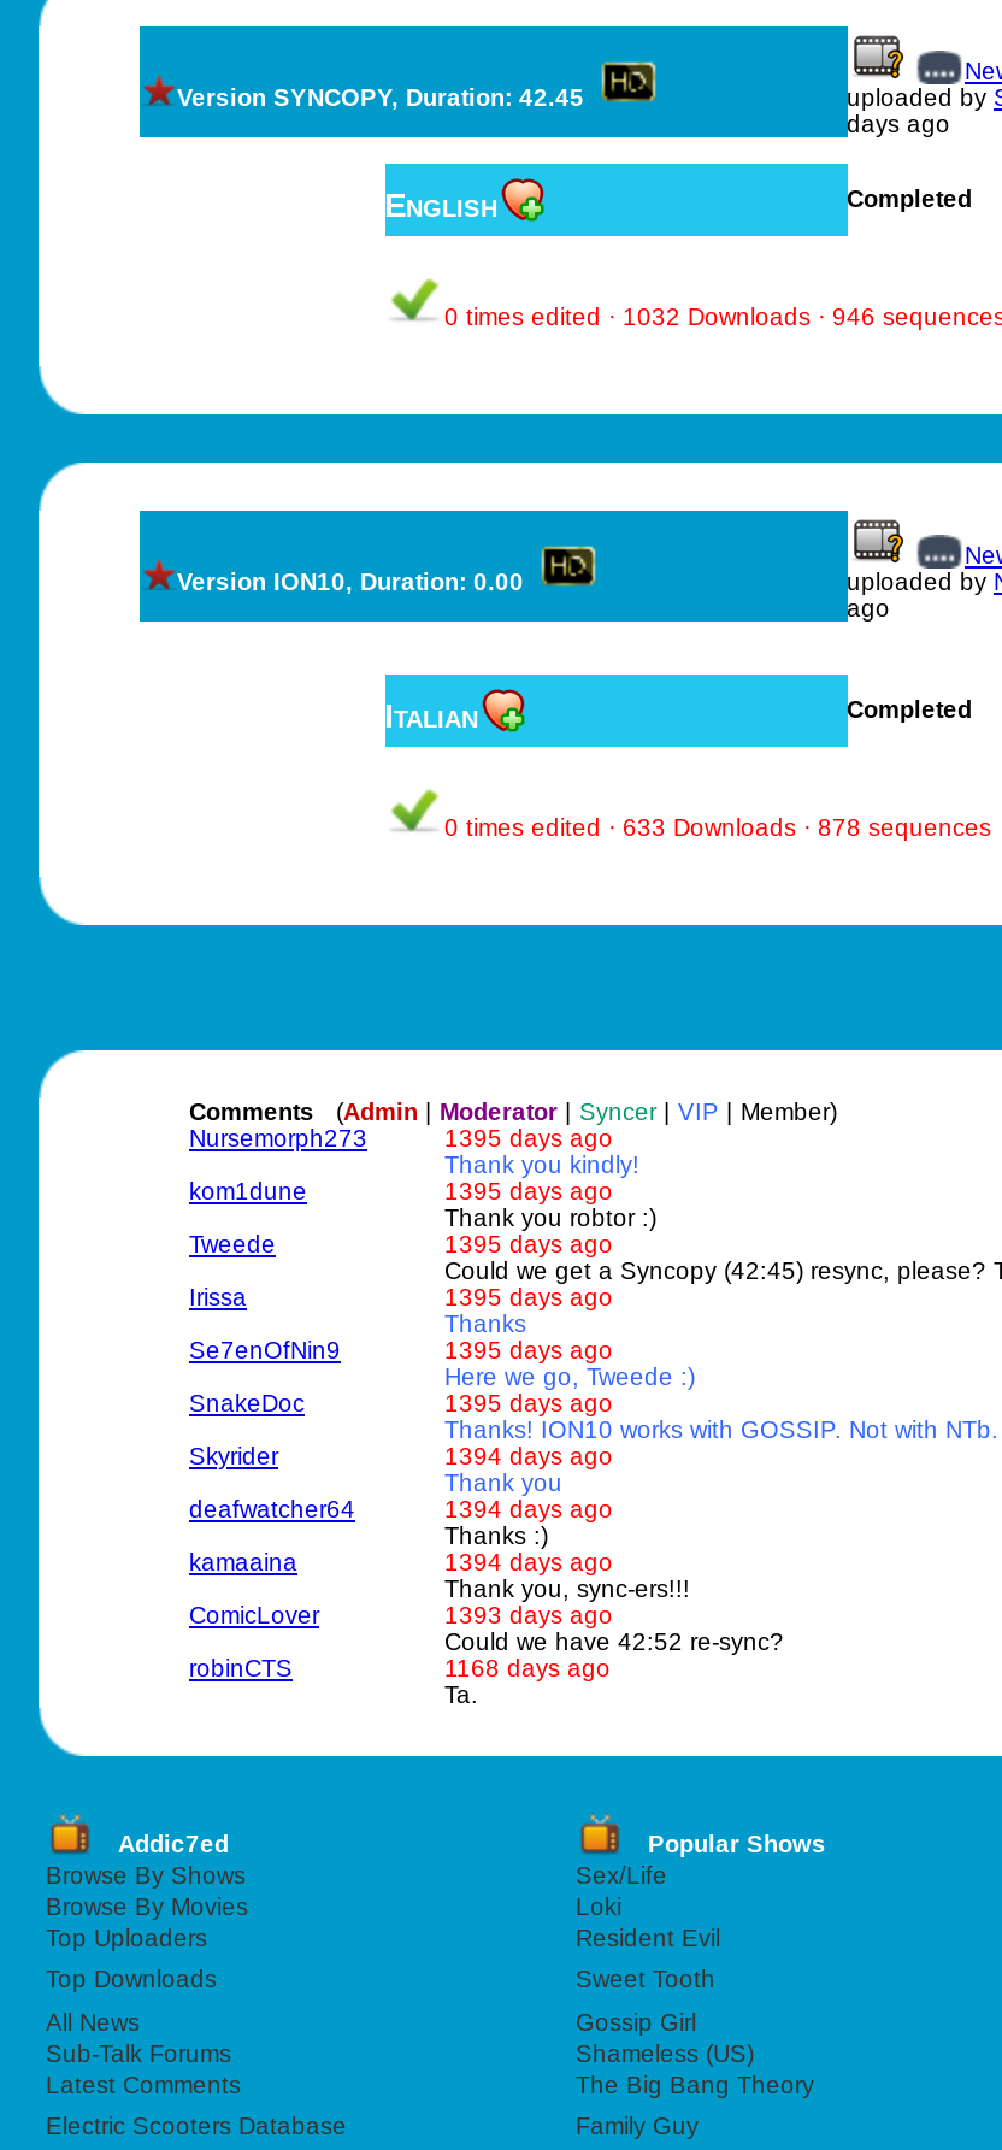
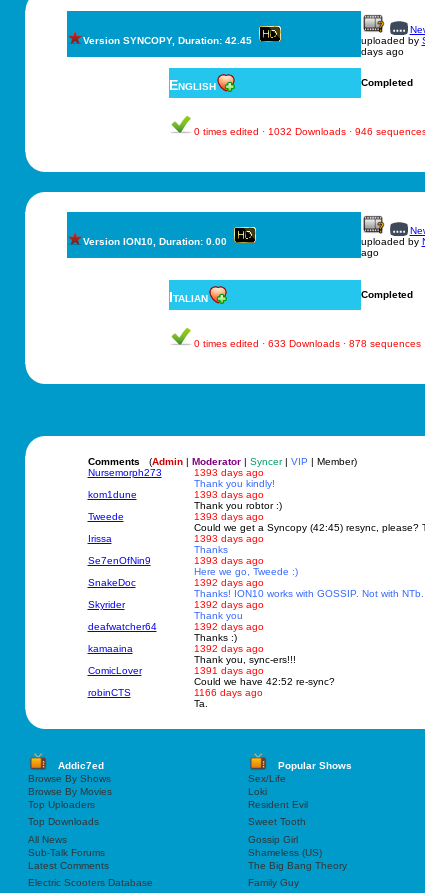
[444,1125,613,1151] 1395 days ago -> [193,467,263,478] 1393 days ago
[444,1178,613,1204] 1395 days ago -> [193,489,263,500] 1393 days ago
[444,1231,613,1257] 1395 days ago -> [193,511,263,522] 1393 days ago
[444,1284,613,1310] 1395 days ago -> [193,533,263,544] 1393 days ago
[444,1337,613,1363] 1395 days ago -> [193,555,263,566] 1393 days ago
[444,1390,613,1416] 1395 days ago -> [193,577,263,588] 1392 days ago
[444,1443,613,1469] 1394 days ago -> [193,599,263,610] 1392 days ago
[444,1496,613,1522] 1394 days ago -> [193,621,263,632] 1392 days ago
[444,1549,613,1575] 1394 days ago -> [193,643,263,654] 1392 days ago
[444,1602,613,1628] 1393 days ago -> [193,665,263,676] 1391 days ago
[444,1655,611,1681] 1168 days ago -> [193,687,262,698] 1166 days ago

